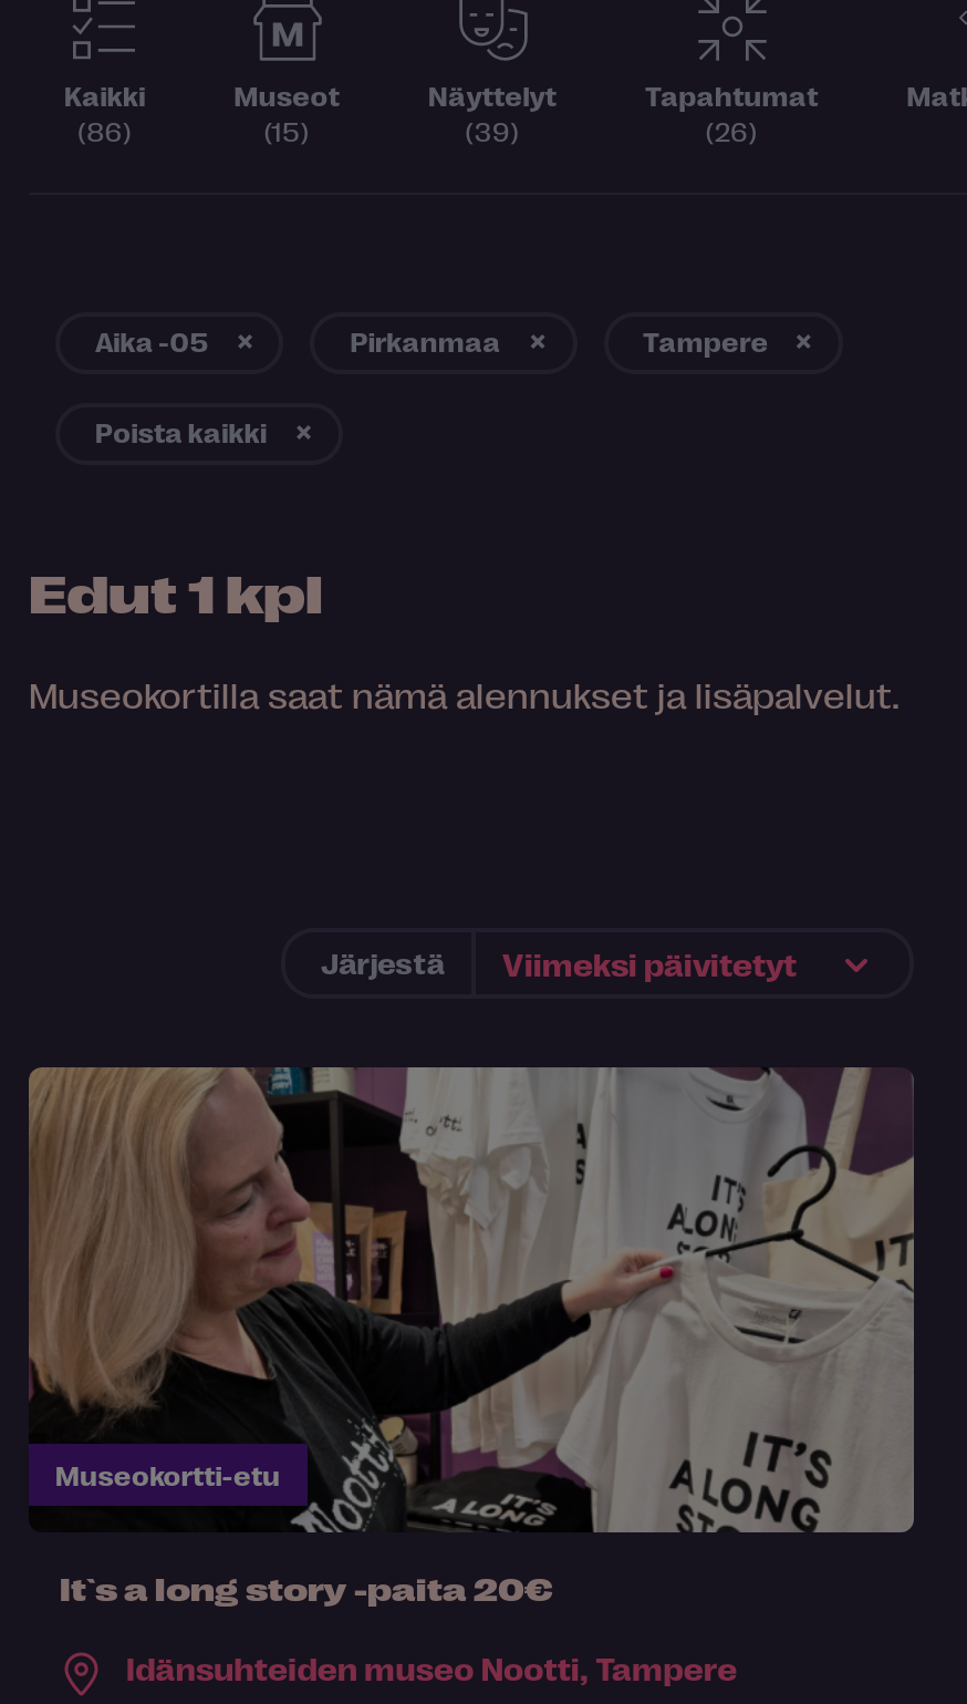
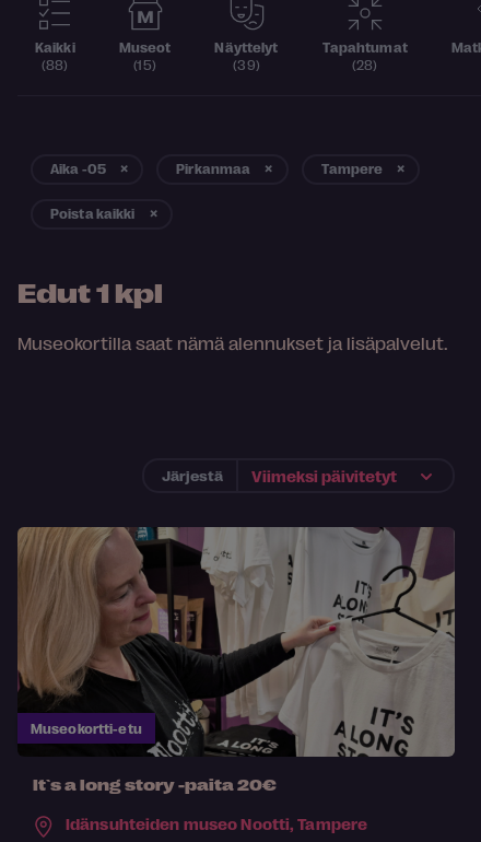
[78,115,132,146] (86) -> [42,57,68,72] (88)
[706,115,758,146] (26) -> [352,57,378,72] (28)

